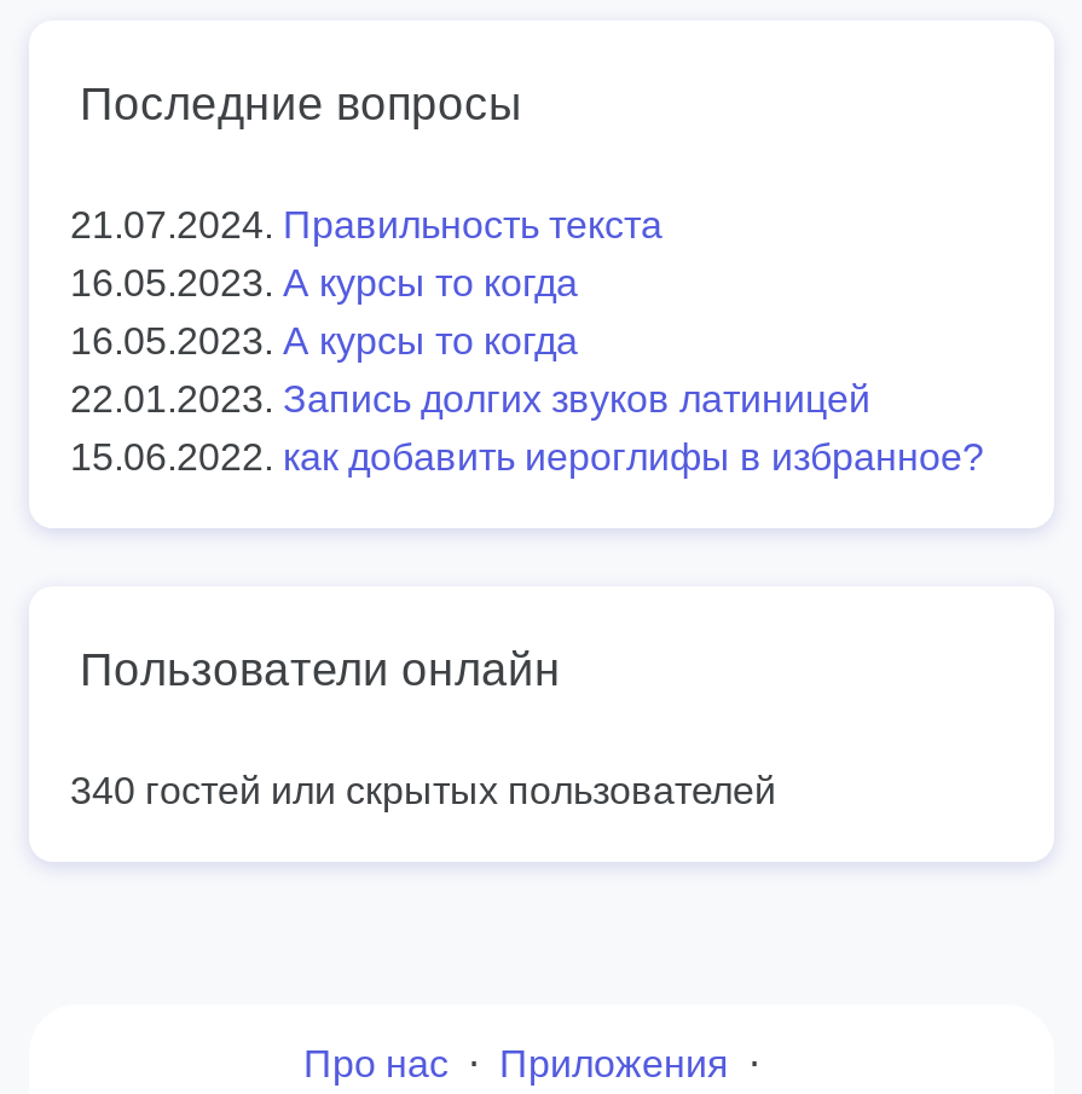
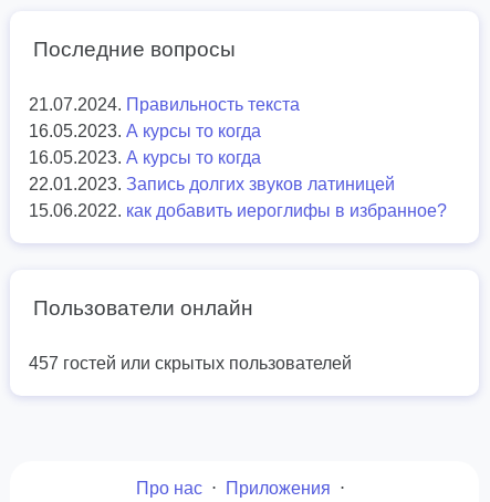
[70,770,776,811] 340 гостей или скрытых пользователей -> [29,354,352,373] 457 гостей или скрытых пользователей

